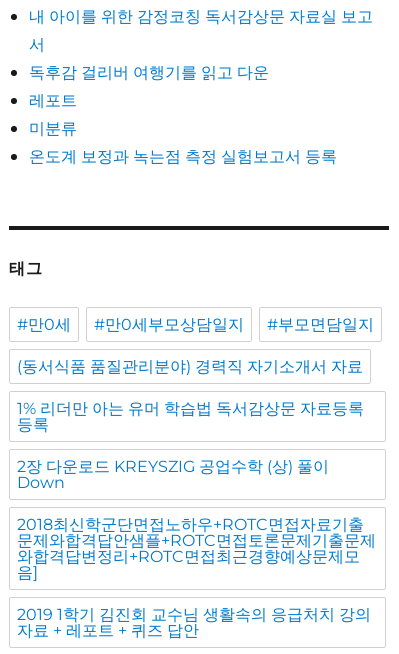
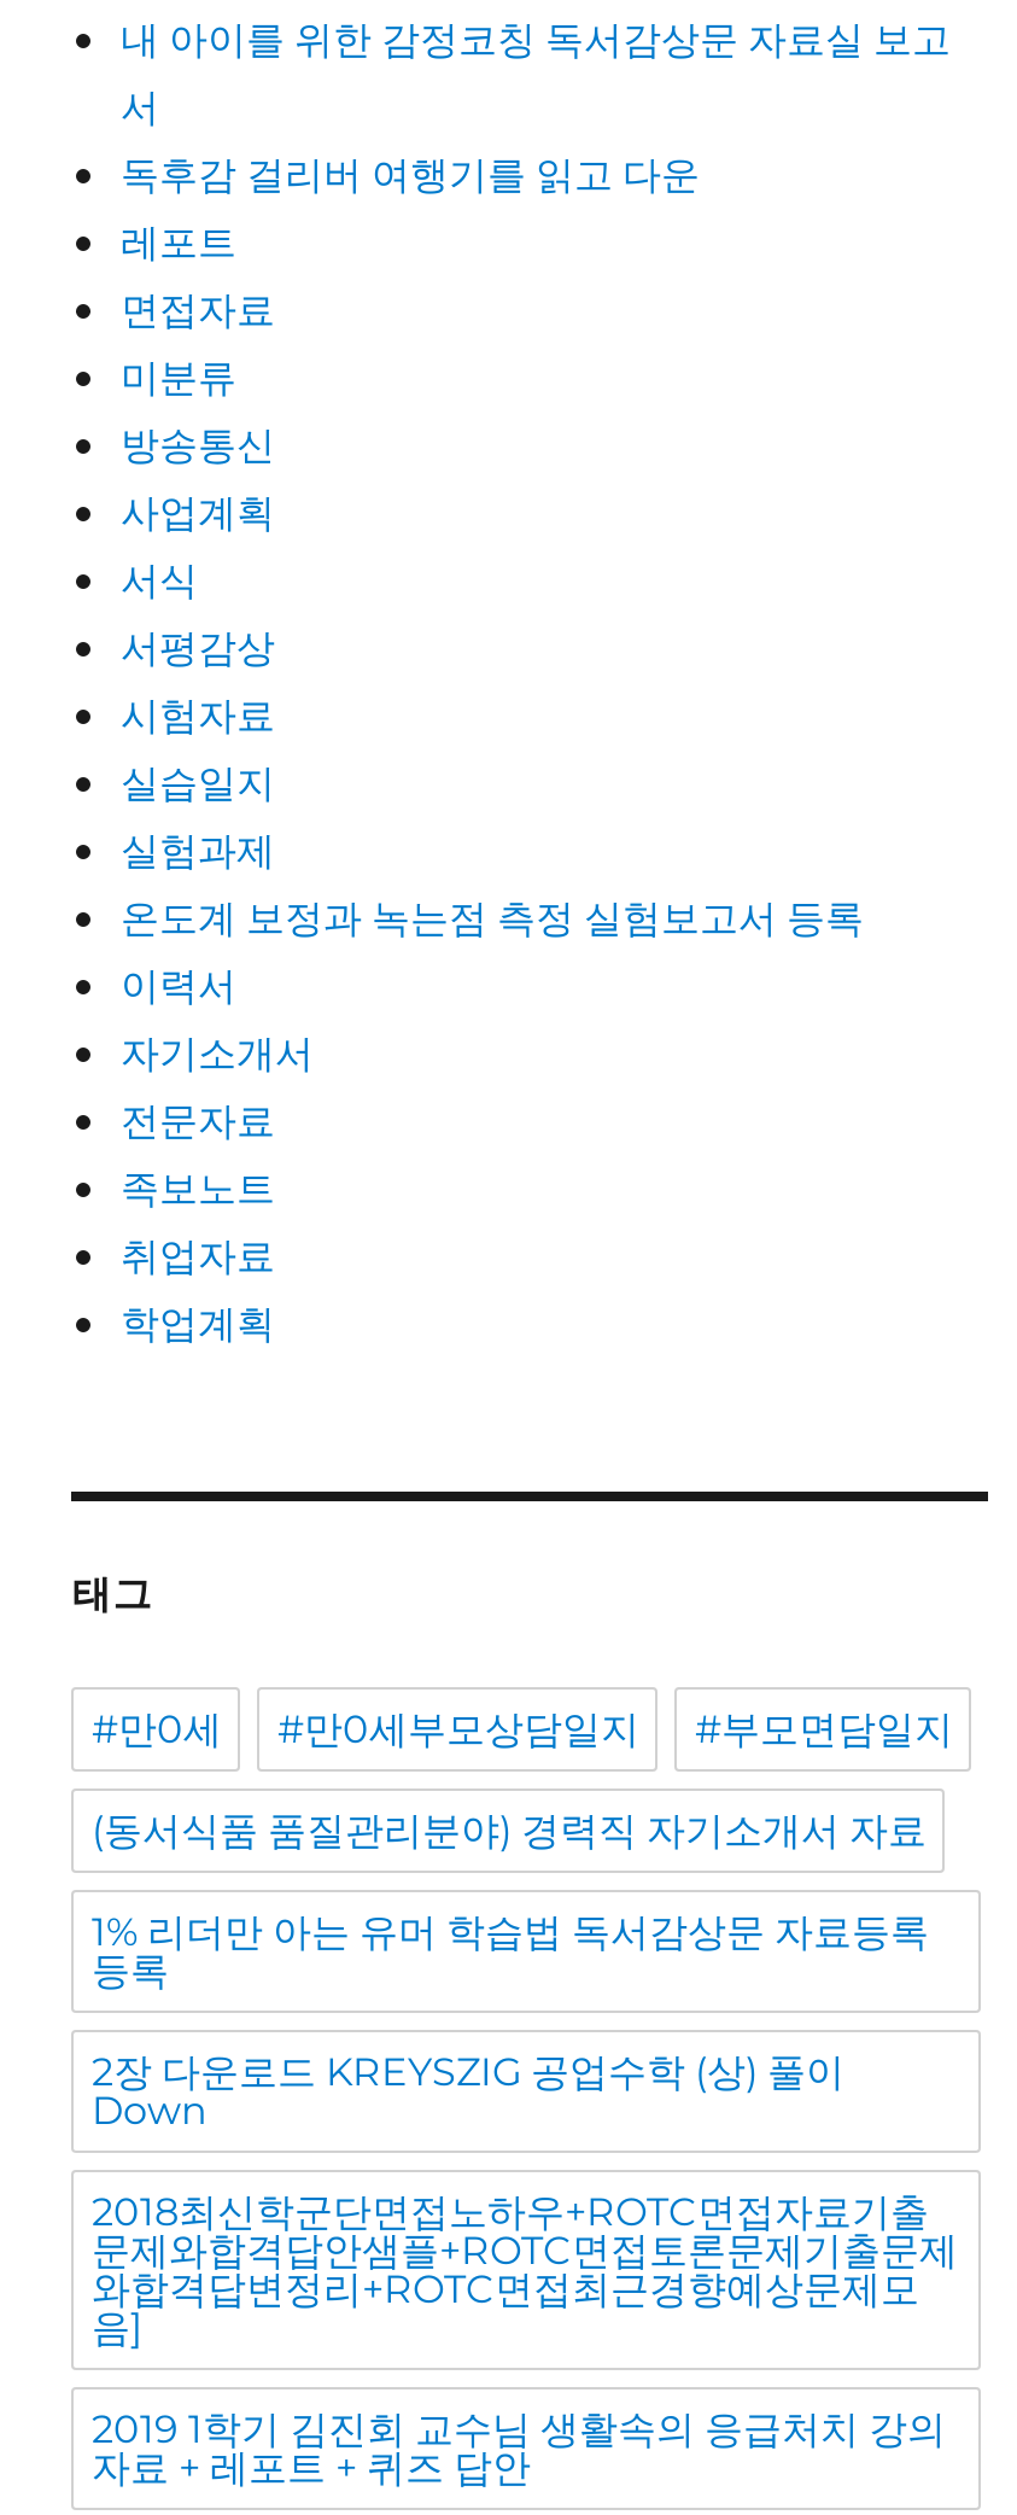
none -> [121,283,275,333] 면접자료
none -> [121,418,275,874] 방송통신 | 사업계획 | 서식 | 서평감상 | 시험자료 | 실습일지 | 실험과제
none -> [121,958,314,1347] 이력서 | 자기소개서 | 전문자료 | 족보노트 | 취업자료 | 학업계획

